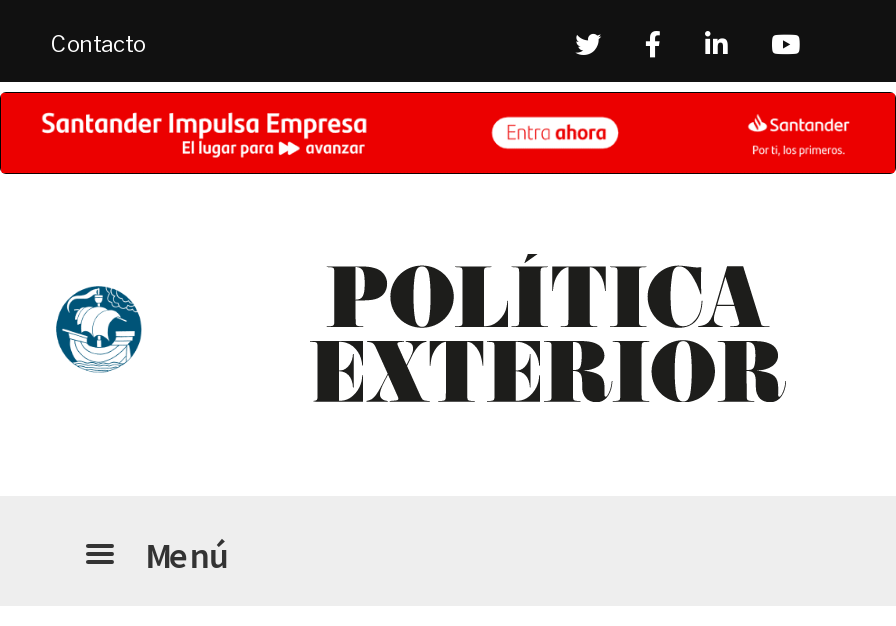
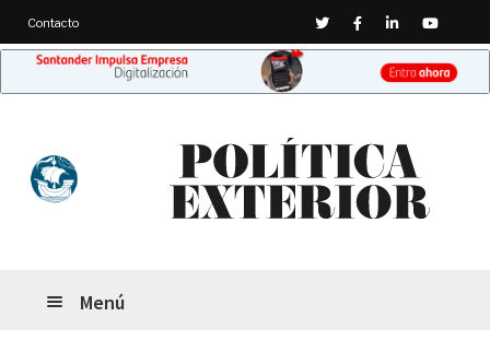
[6,90,890,176] [image] -> [3,48,487,94] [image]

